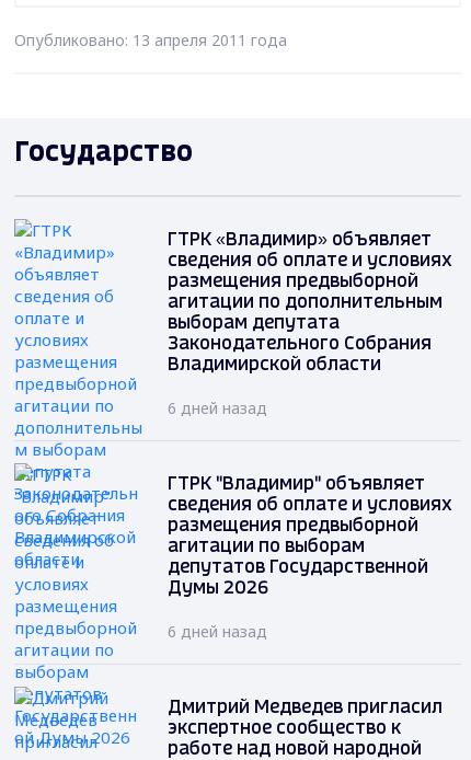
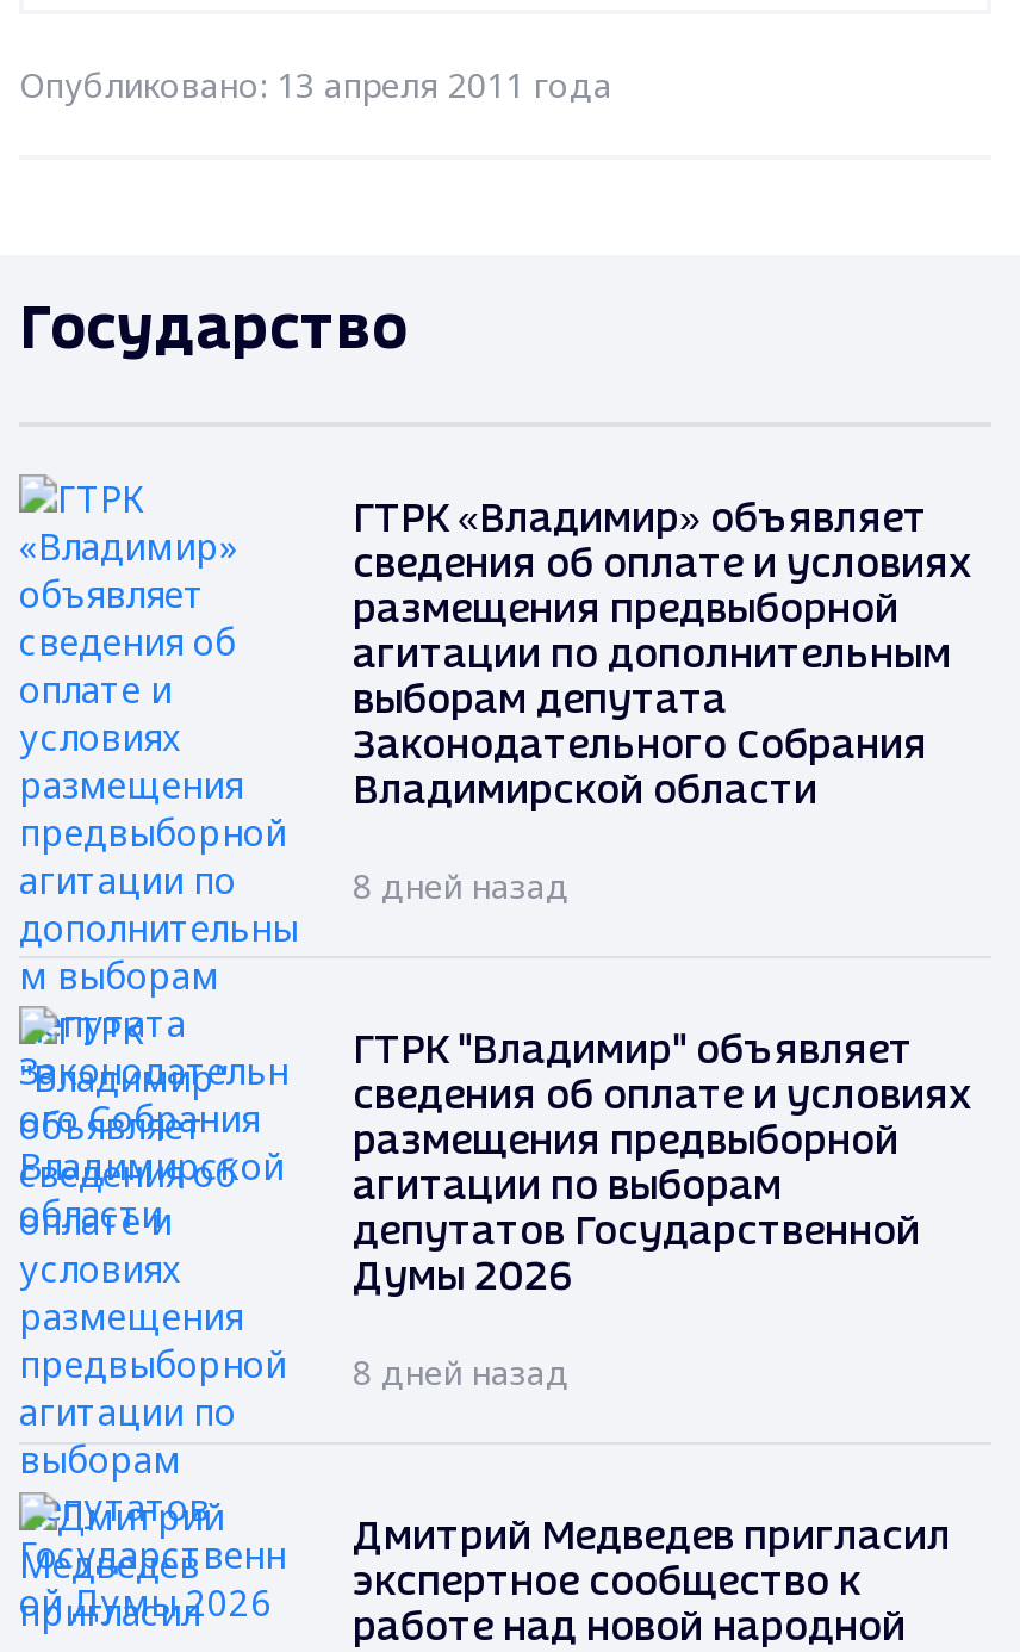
[168,397,267,418] 6 дней назад -> [353,862,570,907] 8 дней назад
[168,620,267,641] 6 дней назад -> [353,1348,570,1394] 8 дней назад

